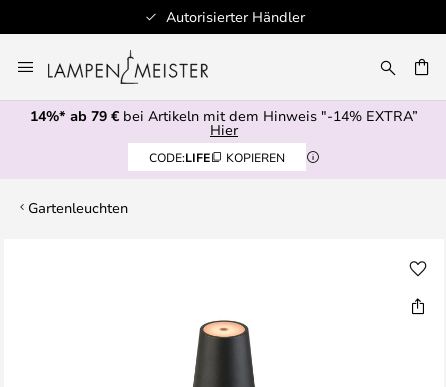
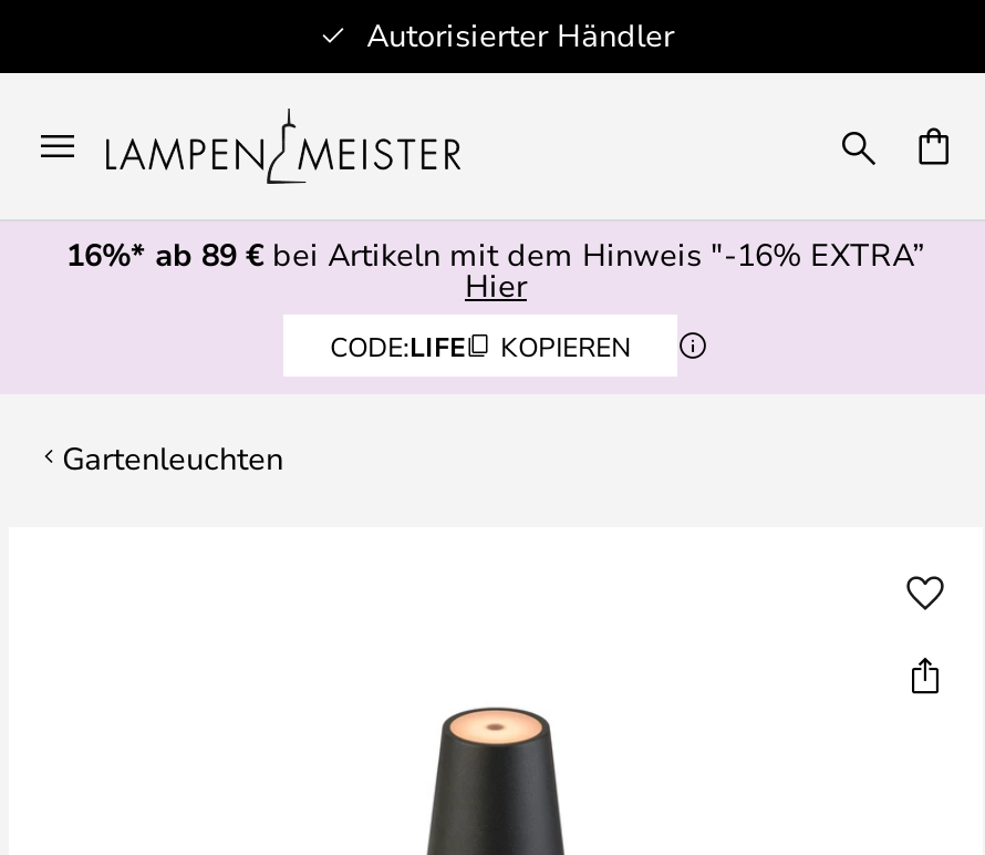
[30,106,418,125] 14%* ab 79 €bei Artikeln mit dem Hinweis "-14% EXTRA” -> [66,233,925,275] 16%* ab 89 €bei Artikeln mit dem Hinweis "-16% EXTRA”

